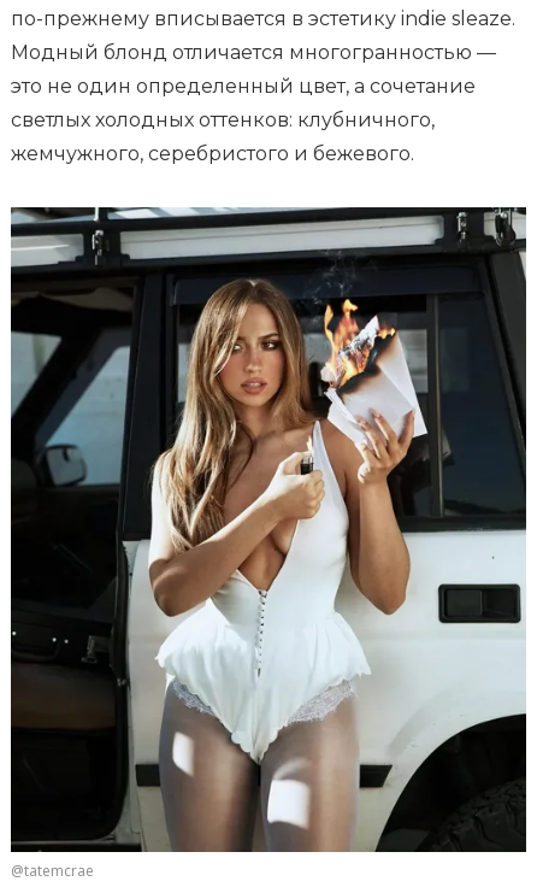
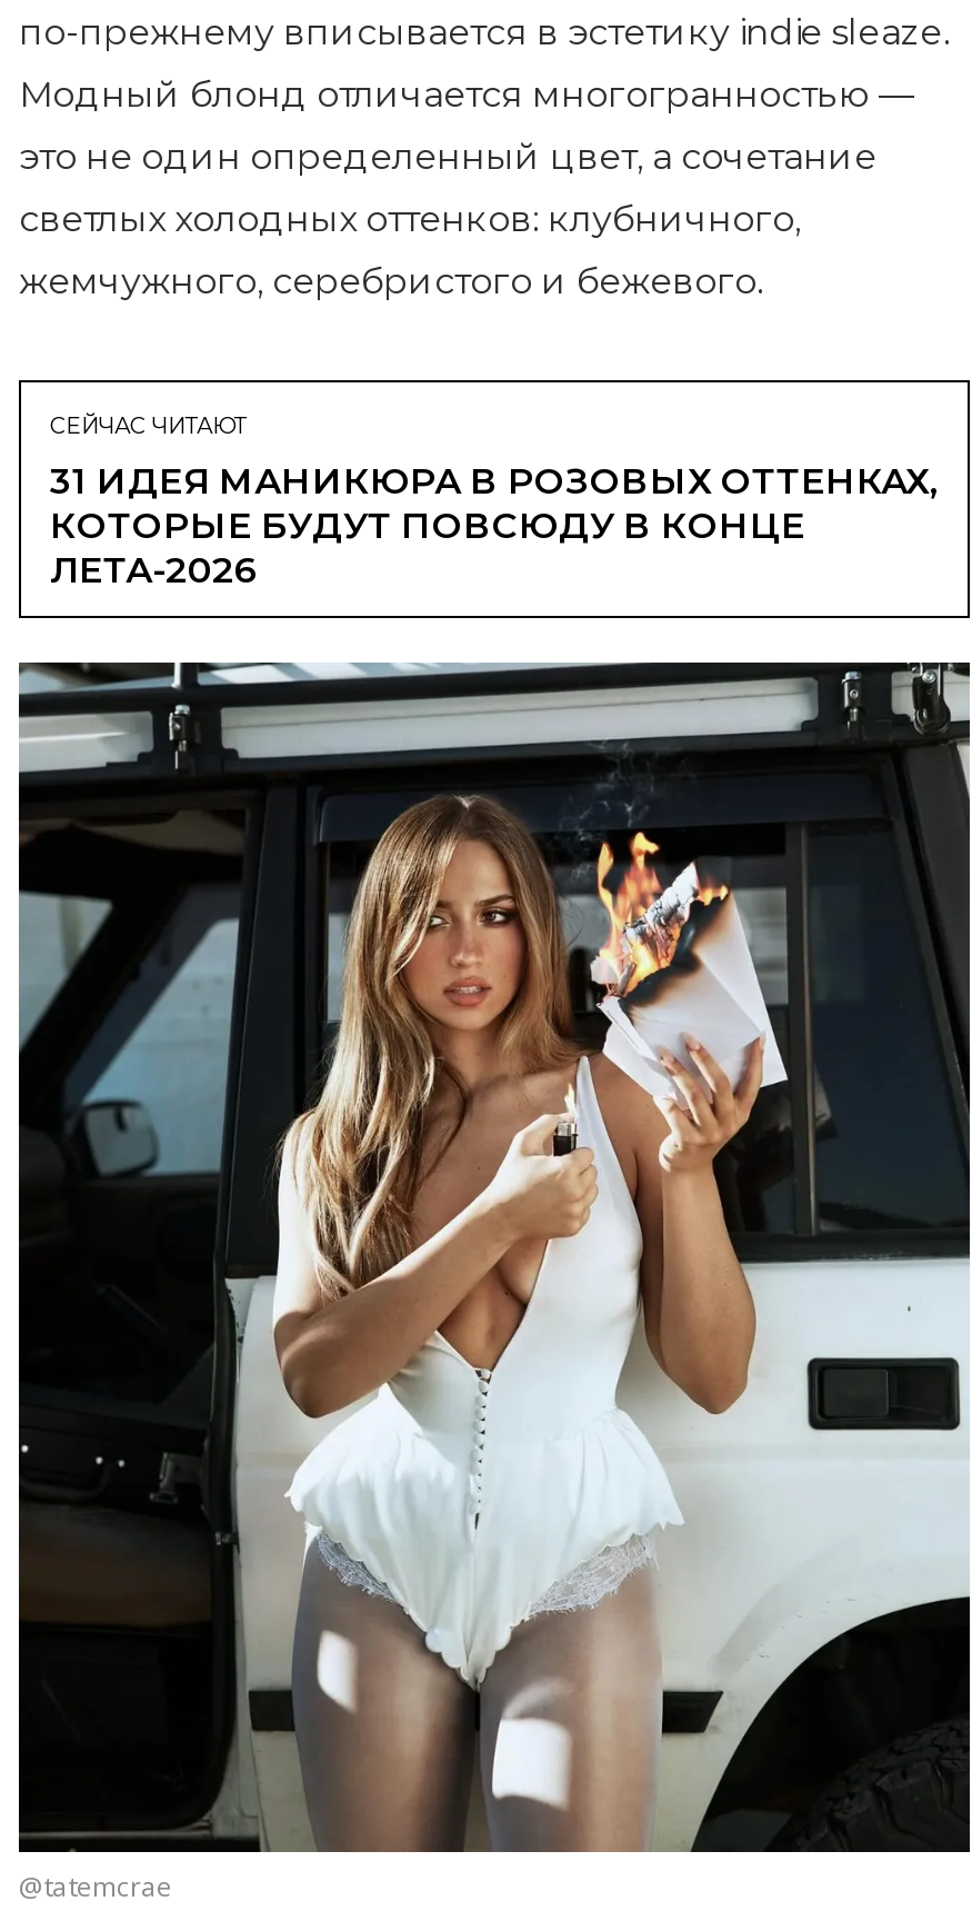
none -> [50,412,939,593] СЕЙЧАС ЧИТАЮТ | 31 ИДЕЯ МАНИКЮРА В РОЗОВЫХ ОТТЕНКАХ, | КОТОРЫЕ БУДУТ ПОВСЮДУ В КОНЦЕ | ЛЕТА-2026

